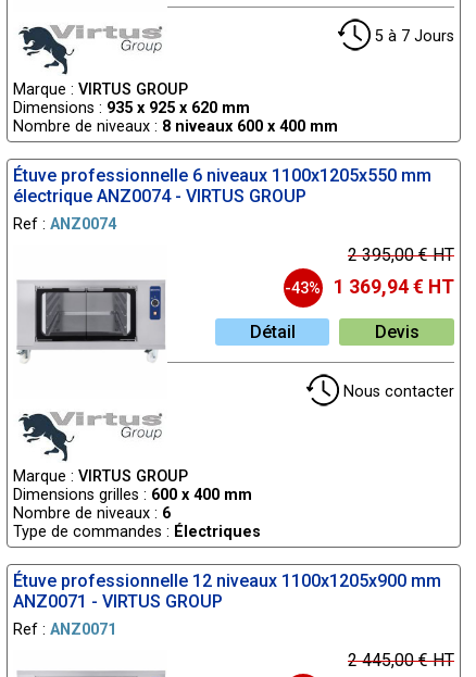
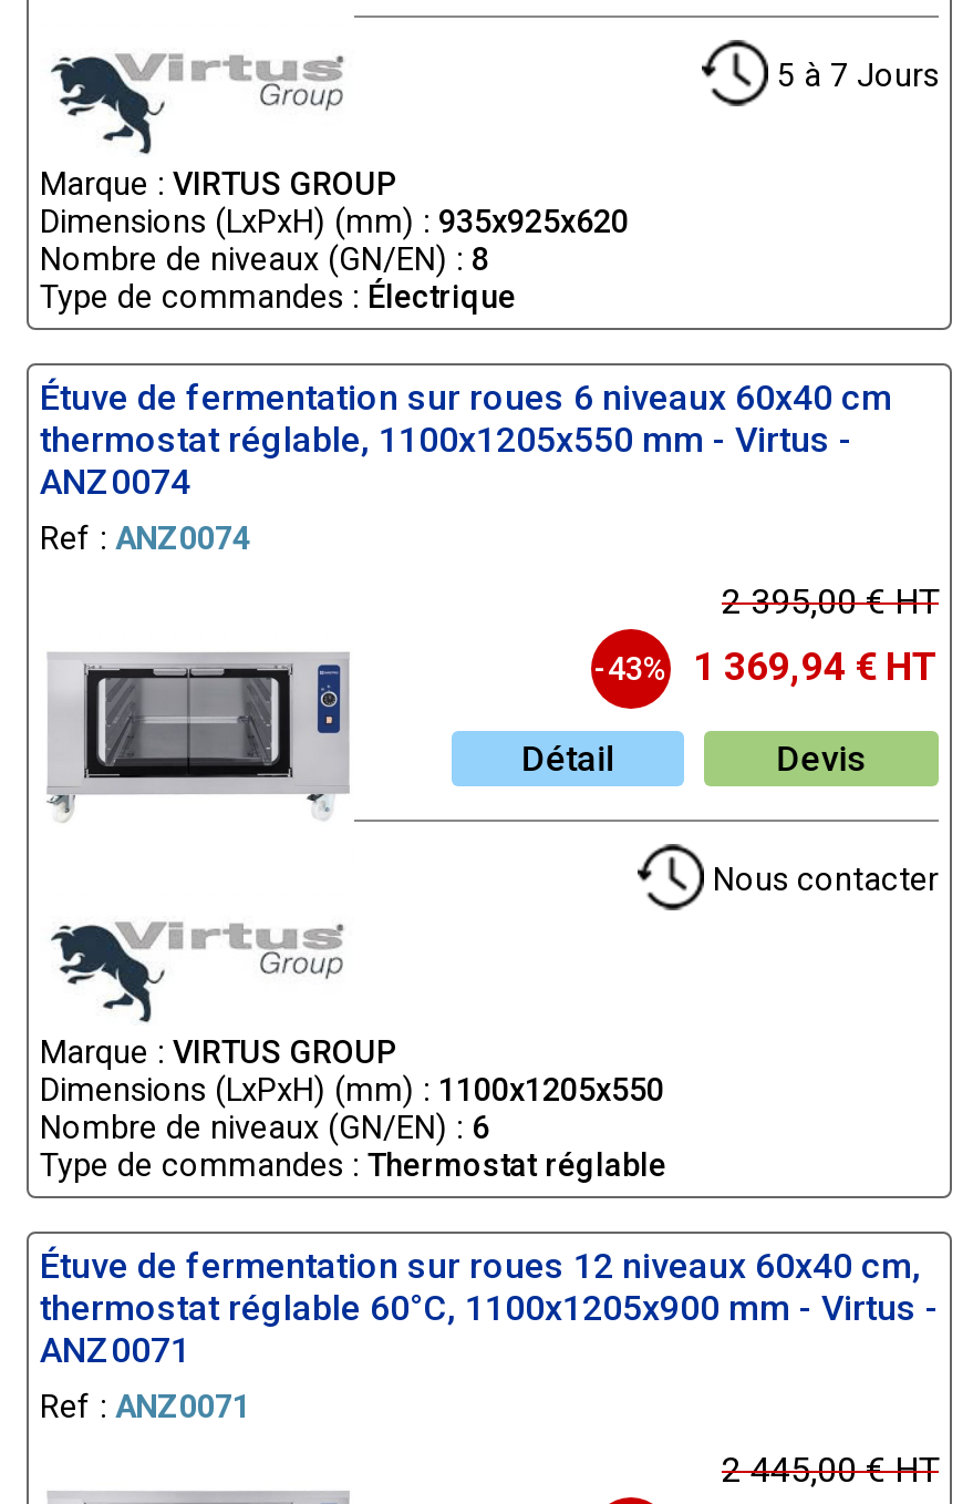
[13,99,338,136] Dimensions : 935 x 925 x 620 mm | Nombre de niveaux : 8 niveaux 600 x 400 mm -> [40,204,629,317] Dimensions (LxPxH) (mm) : 935x925x620 | Nombre de niveaux (GN/EN) : 8 | Type de commandes : Électrique
[13,165,431,206] Étuve professionnelle 6 niveaux 1100x1205x550 mm | électrique ANZ0074 - VIRTUS GROUP -> [40,377,892,503] Étuve de fermentation sur roues 6 niveaux 60x40 cm | thermostat réglable, 1100x1205x550 mm - Virtus - | ANZ0074
[13,486,261,541] Dimensions grilles : 600 x 400 mm | Nombre de niveaux : 6 | Type de commandes : Électriques -> [40,1073,666,1185] Dimensions (LxPxH) (mm) : 1100x1205x550 | Nombre de niveaux (GN/EN) : 6 | Type de commandes : Thermostat réglable
[13,571,441,612] Étuve professionnelle 12 niveaux 1100x1205x900 mm | ANZ0071 - VIRTUS GROUP -> [40,1245,939,1372] Étuve de fermentation sur roues 12 niveaux 60x40 cm, | thermostat réglable 60°C, 1100x1205x900 mm - Virtus - | ANZ0071

